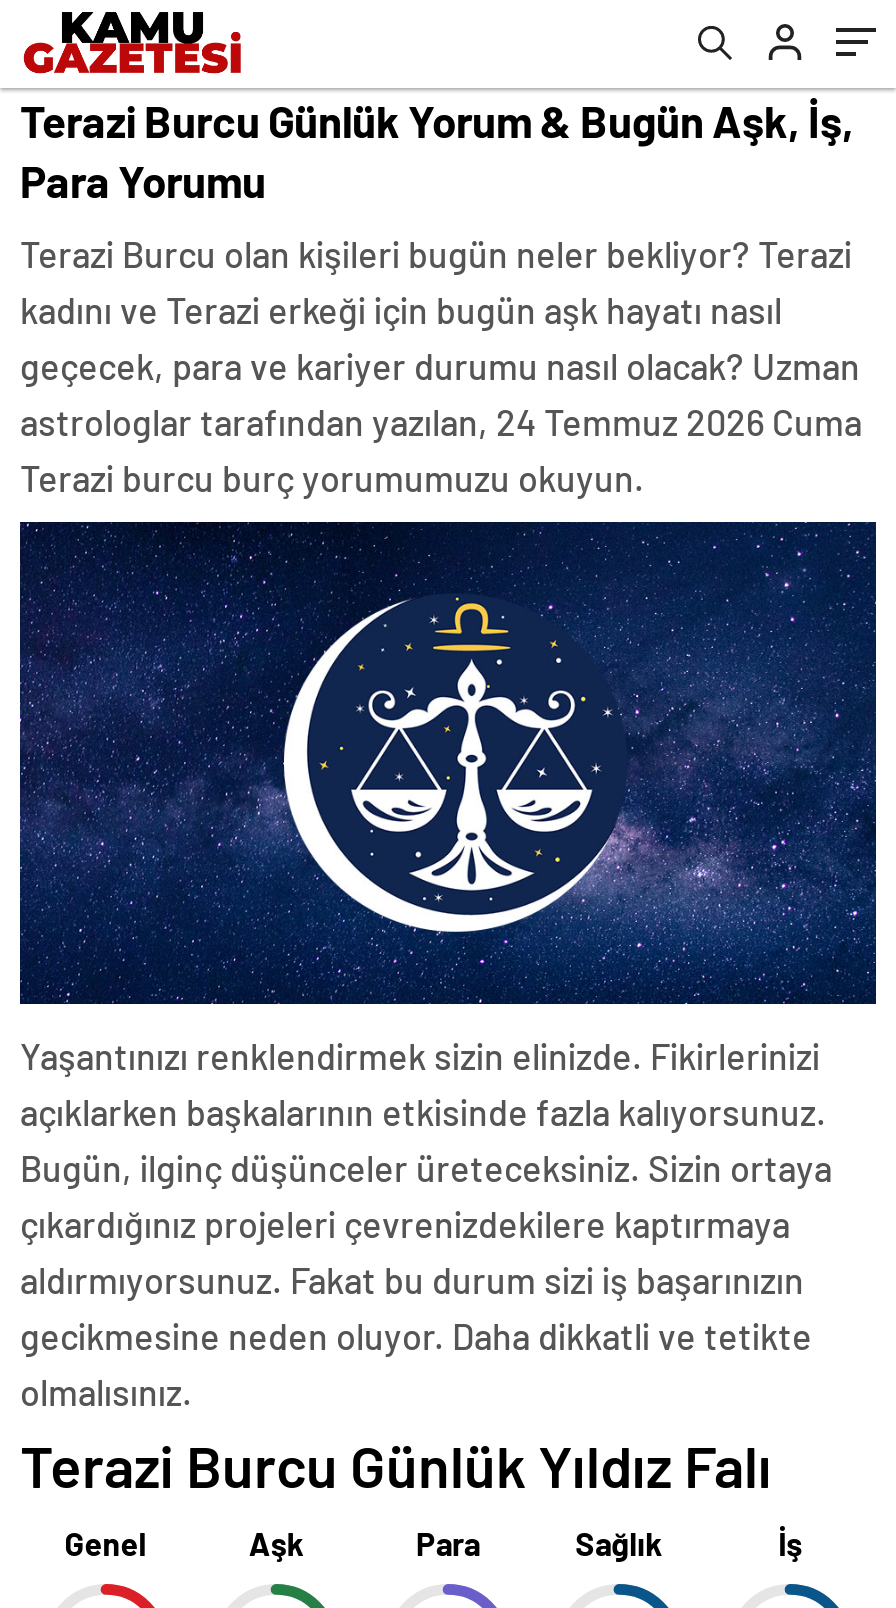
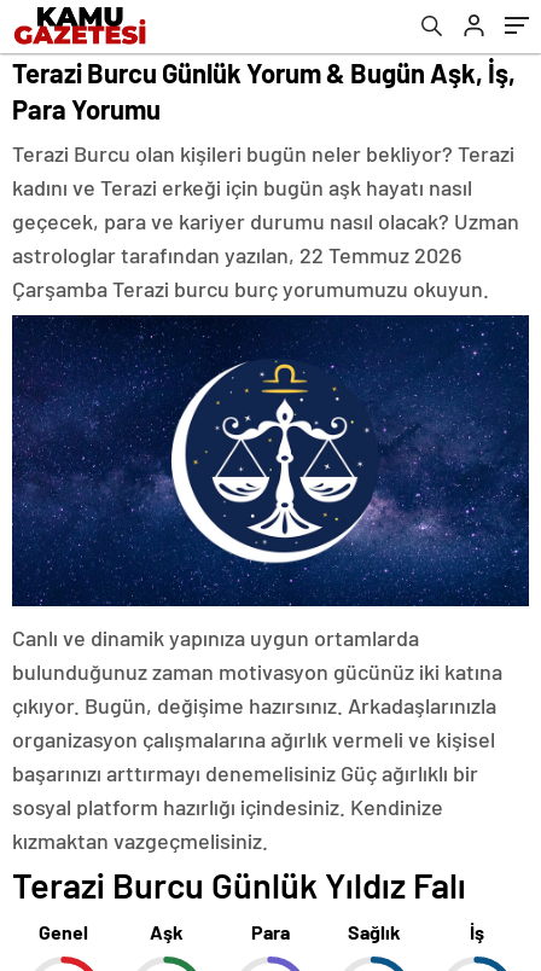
[20,400,862,500] astrologlar tarafından yazılan, 24 Temmuz 2026 Cuma | Terazi burcu burç yorumumuzu okuyun. -> [12,242,489,302] astrologlar tarafından yazılan, 22 Temmuz 2026 | Çarşamba Terazi burcu burç yorumumuzu okuyun.
[20,1034,832,1414] Yaşantınızı renklendirmek sizin elinizde. Fikirlerinizi | açıklarken başkalarının etkisinde fazla kalıyorsunuz. | Bugün, ilginç düşünceler üreteceksiniz. Sizin ortaya | çıkardığınız projeleri çevrenizdekilere kaptırmaya | aldırmıyorsunuz. Fakat bu durum sizi iş başarınızın | gecikmesine neden oluyor. Daha dikkatli ve tetikte | olmalısınız. -> [12,624,502,854] Canlı ve dinamik yapınıza uygun ortamlarda | bulunduğunuz zaman motivasyon gücünüz iki katına | çıkıyor. Bugün, değişime hazırsınız. Arkadaşlarınızla | organizasyon çalışmalarına ağırlık vermeli ve kişisel | başarınızı arttırmayı denemelisiniz Güç ağırlıklı bir | sosyal platform hazırlığı içindesiniz. Kendinize | kızmaktan vazgeçmelisiniz.

